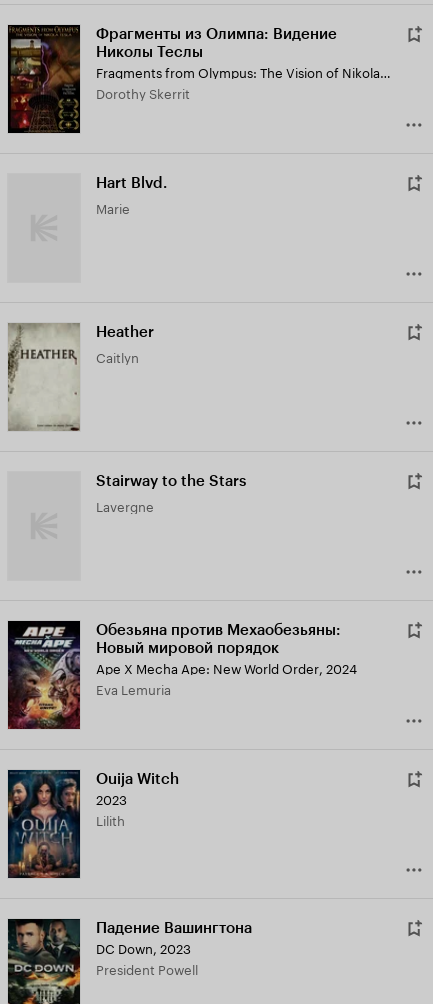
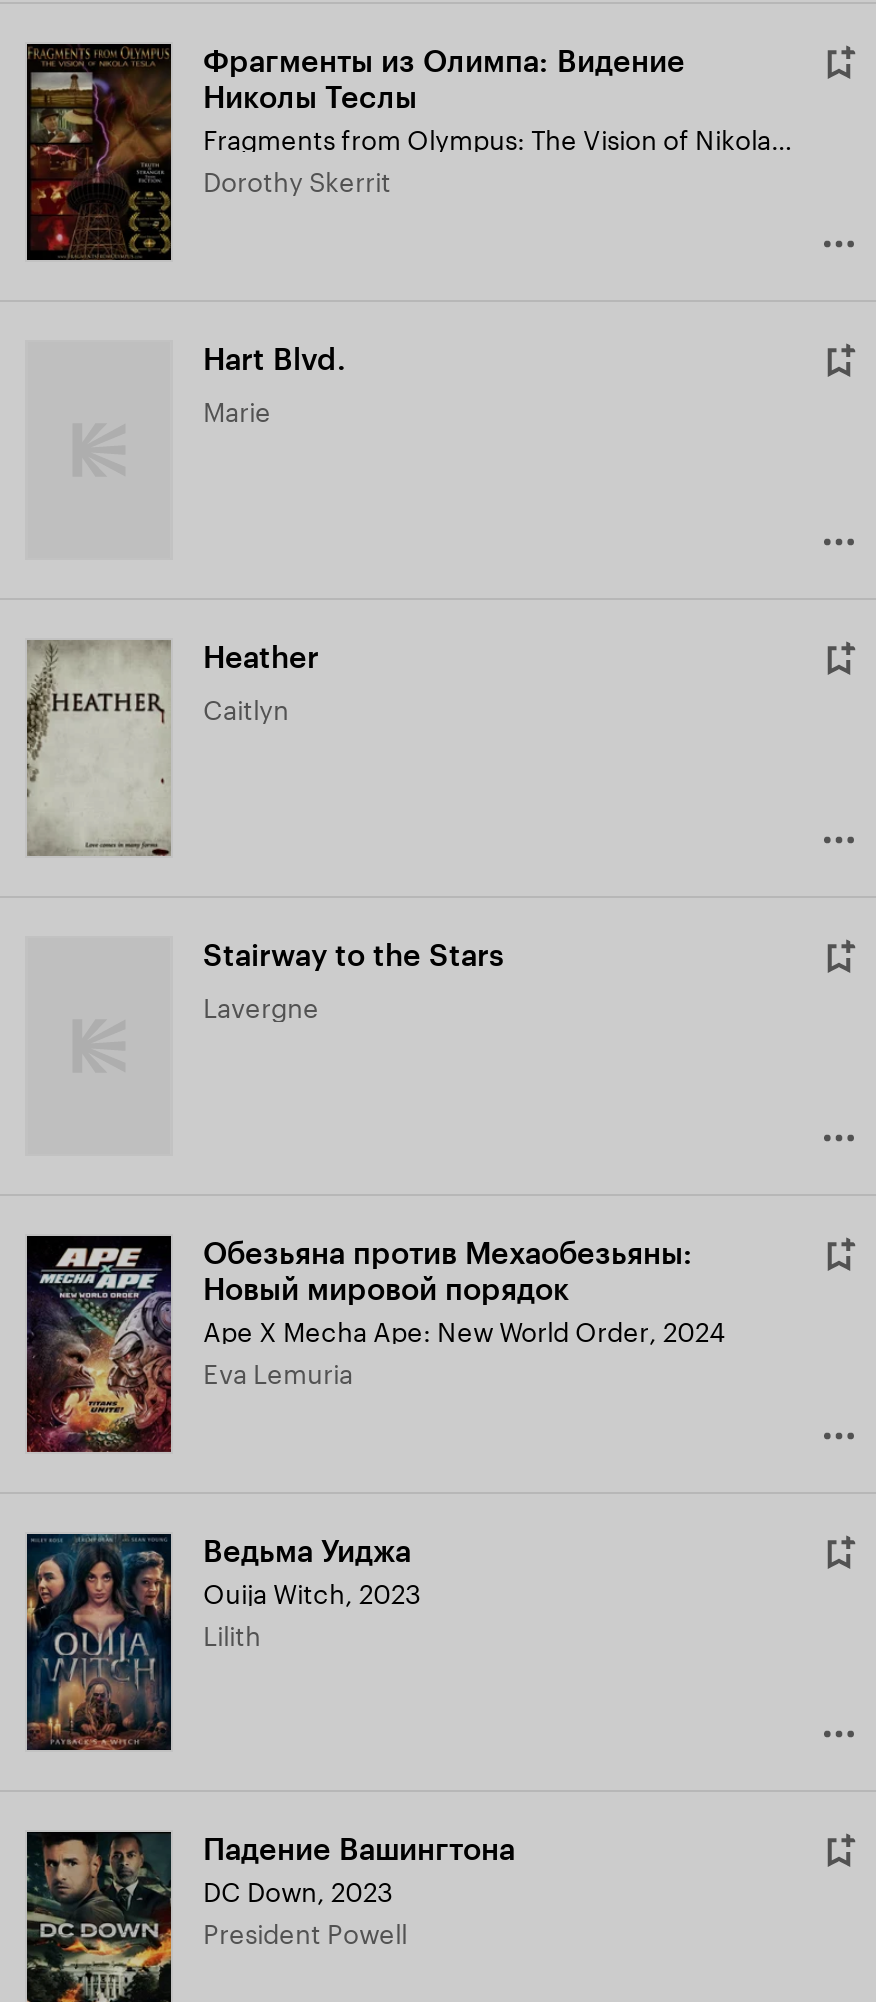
[96,770,179,808] Ouija Witch | 2023 -> [203,1535,421,1611] Ведьма Уиджа | Ouija Witch, 2023

